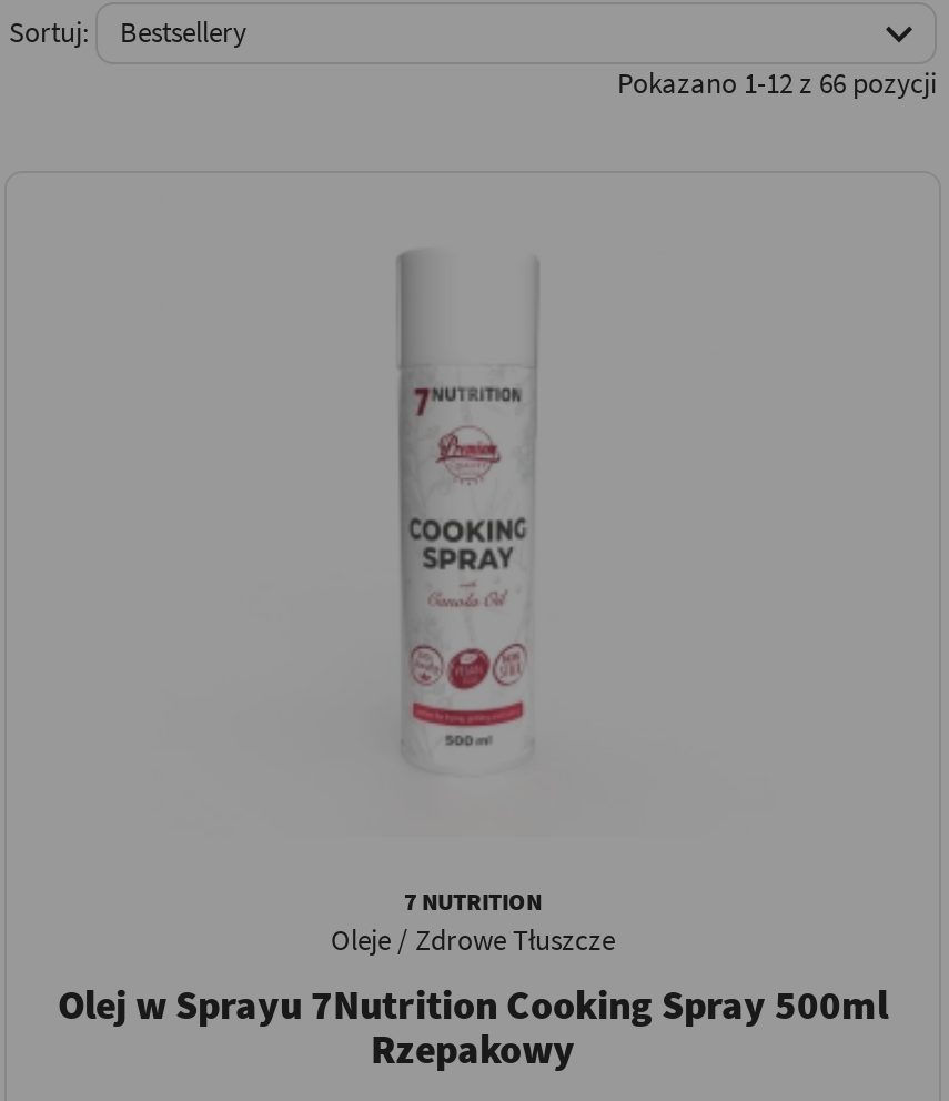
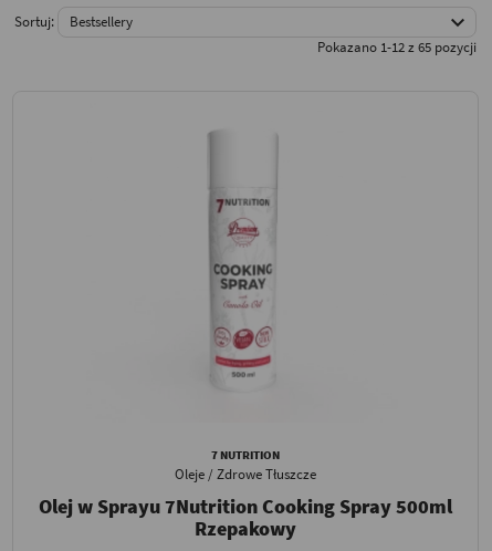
[617,64,937,102] Pokazano 1-12 z 66 pozycji -> [317,38,477,56] Pokazano 1-12 z 65 pozycji

